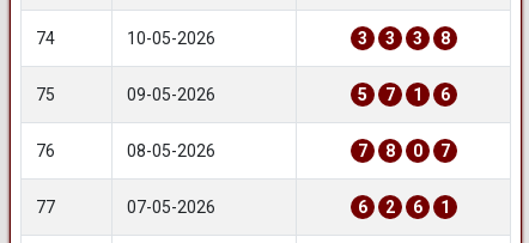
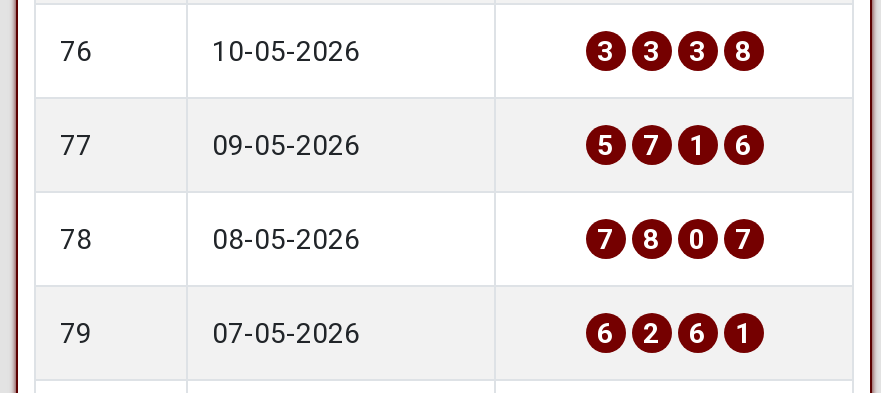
[36,28,55,48] 74 -> [60,34,92,66] 76
[36,85,55,104] 75 -> [60,128,92,160] 77
[36,141,55,160] 76 -> [60,222,92,254] 78
[36,197,55,216] 77 -> [60,316,92,348] 79

